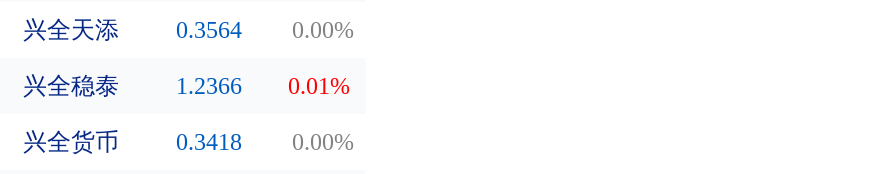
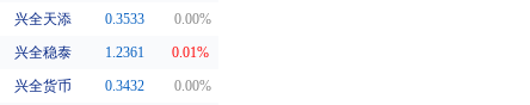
[176,16,354,44] 0.3564 0.00% -> [105,11,211,27] 0.3533 0.00%
[176,72,350,100] 1.2366 0.01% -> [105,44,209,61] 1.2361 0.01%
[176,128,354,156] 0.3418 0.00% -> [105,78,211,94] 0.3432 0.00%

